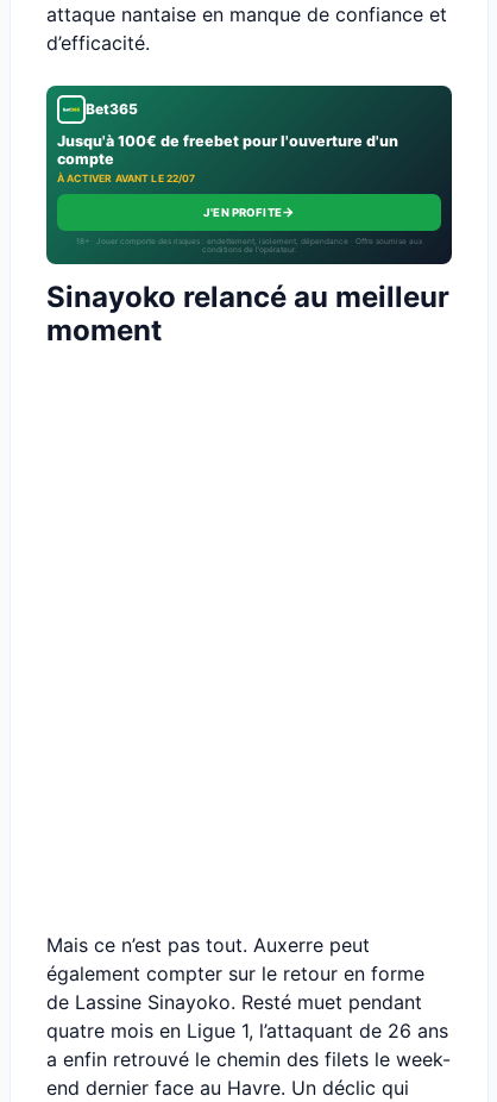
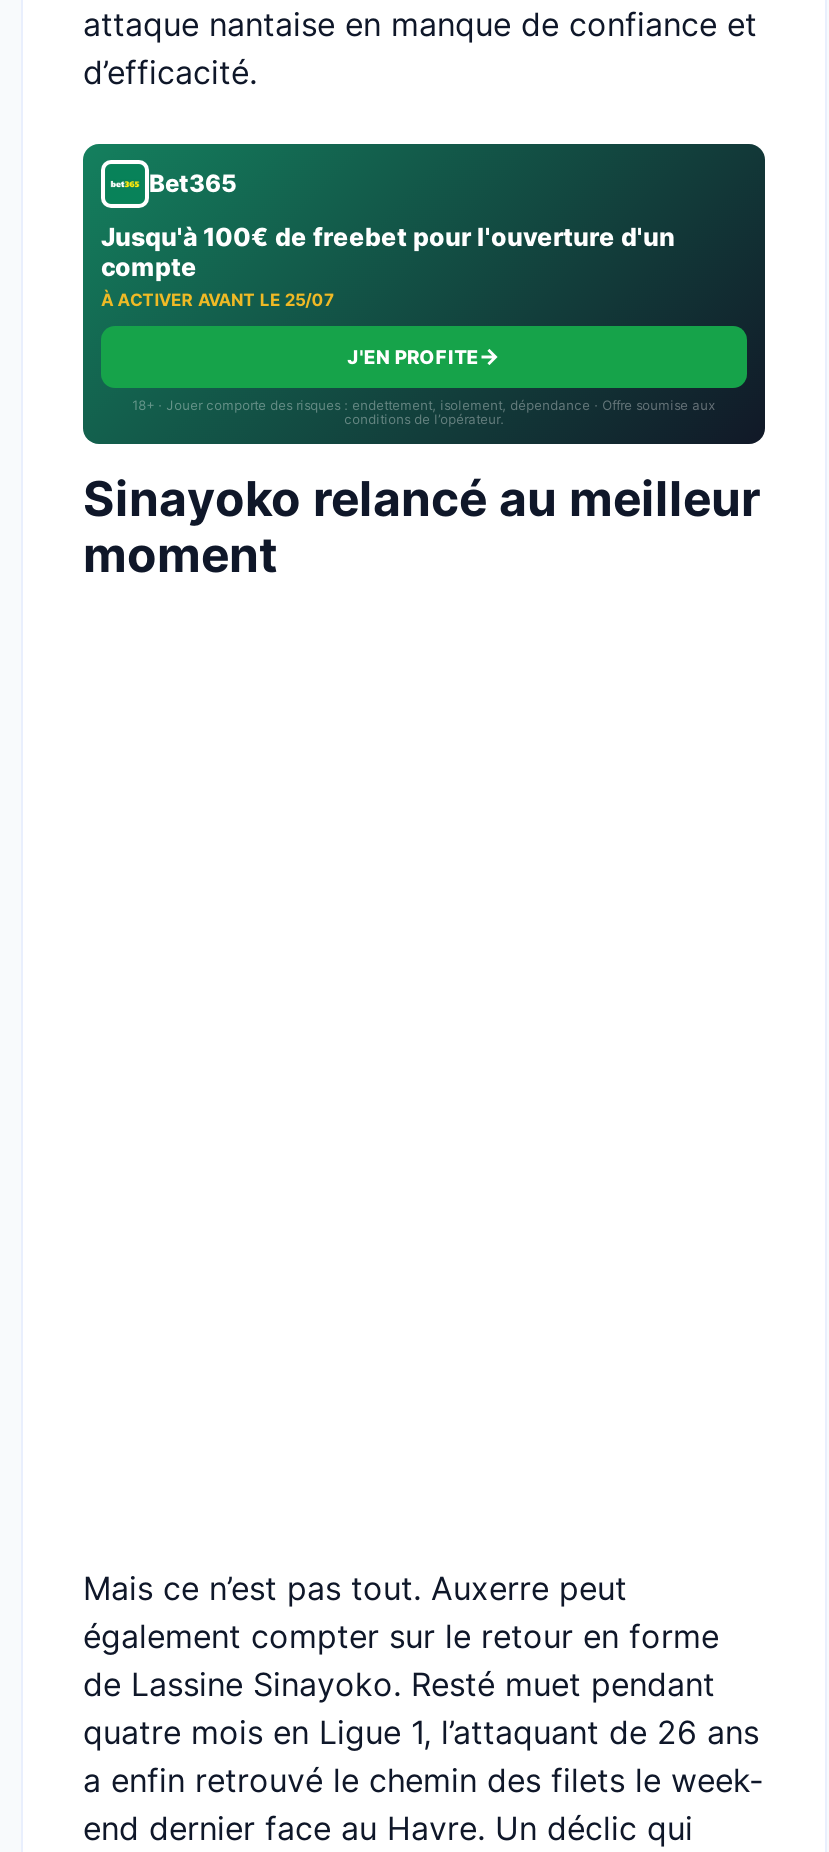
[57,172,196,184] À ACTIVER AVANT LE 22/07 -> [101,289,334,309] À ACTIVER AVANT LE 25/07

